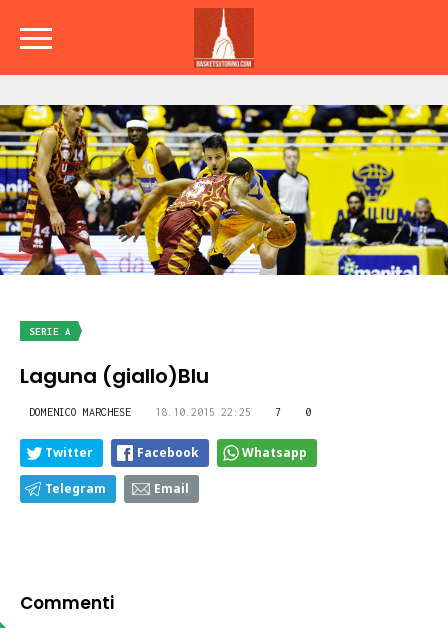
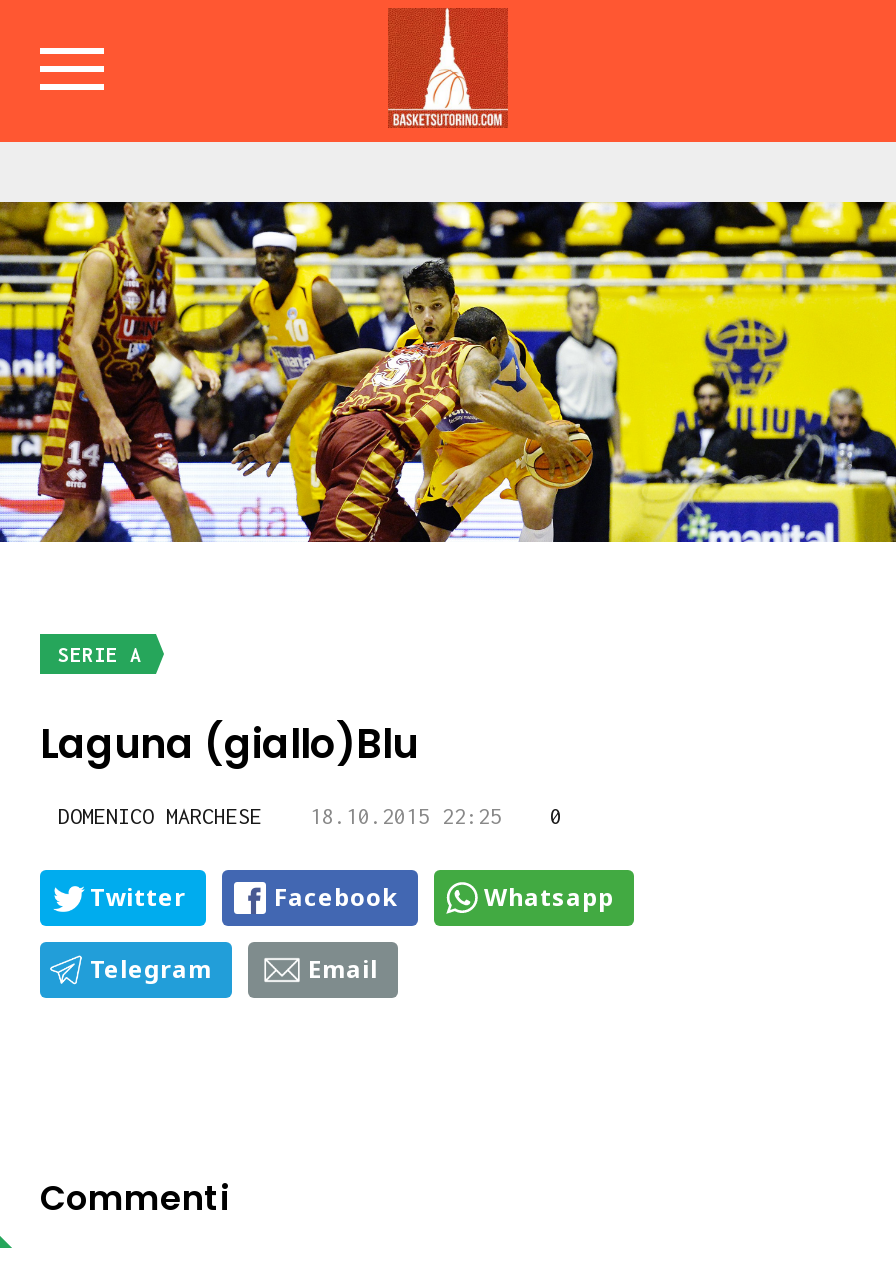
[275,405,281,417] 7 -> none

